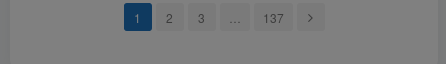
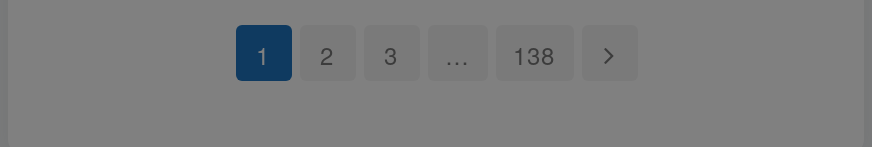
[262,9,283,26] 137 -> [513,37,555,71] 138

